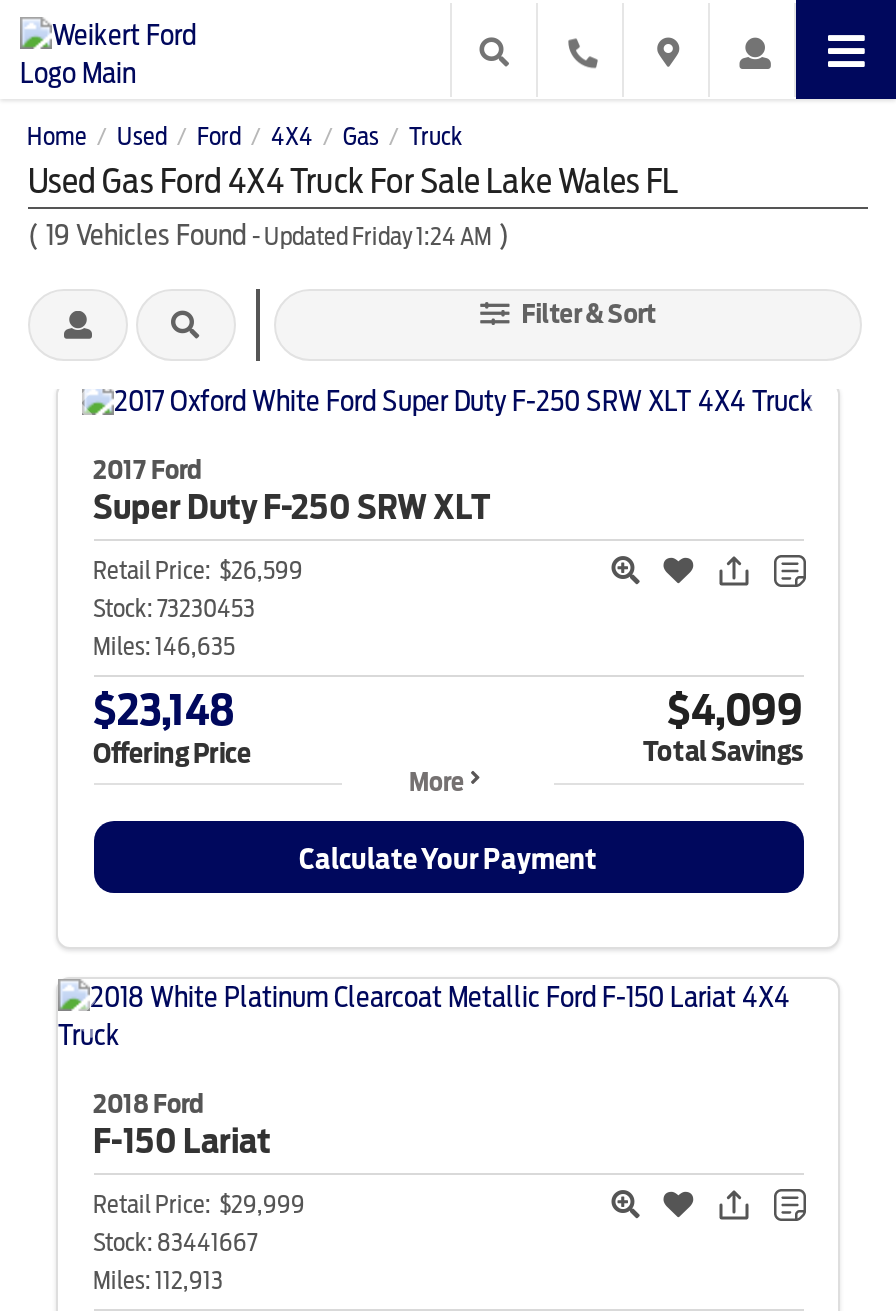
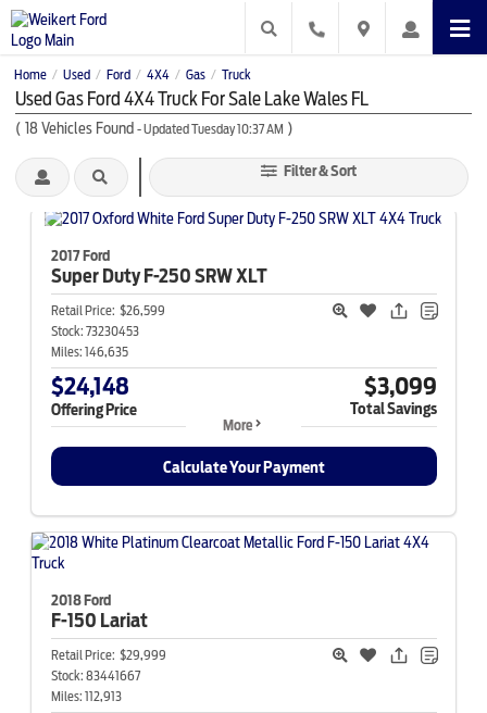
[28,219,510,251] (19 Vehicles Found - Updated Friday 1:24 AM) -> [15,120,294,137] (18 Vehicles Found - Updated Tuesday 10:37 AM)
[93,684,235,734] $23,148 -> [51,372,129,400] $24,148
[667,684,803,734] $4,099 -> [364,372,436,400] $3,099

